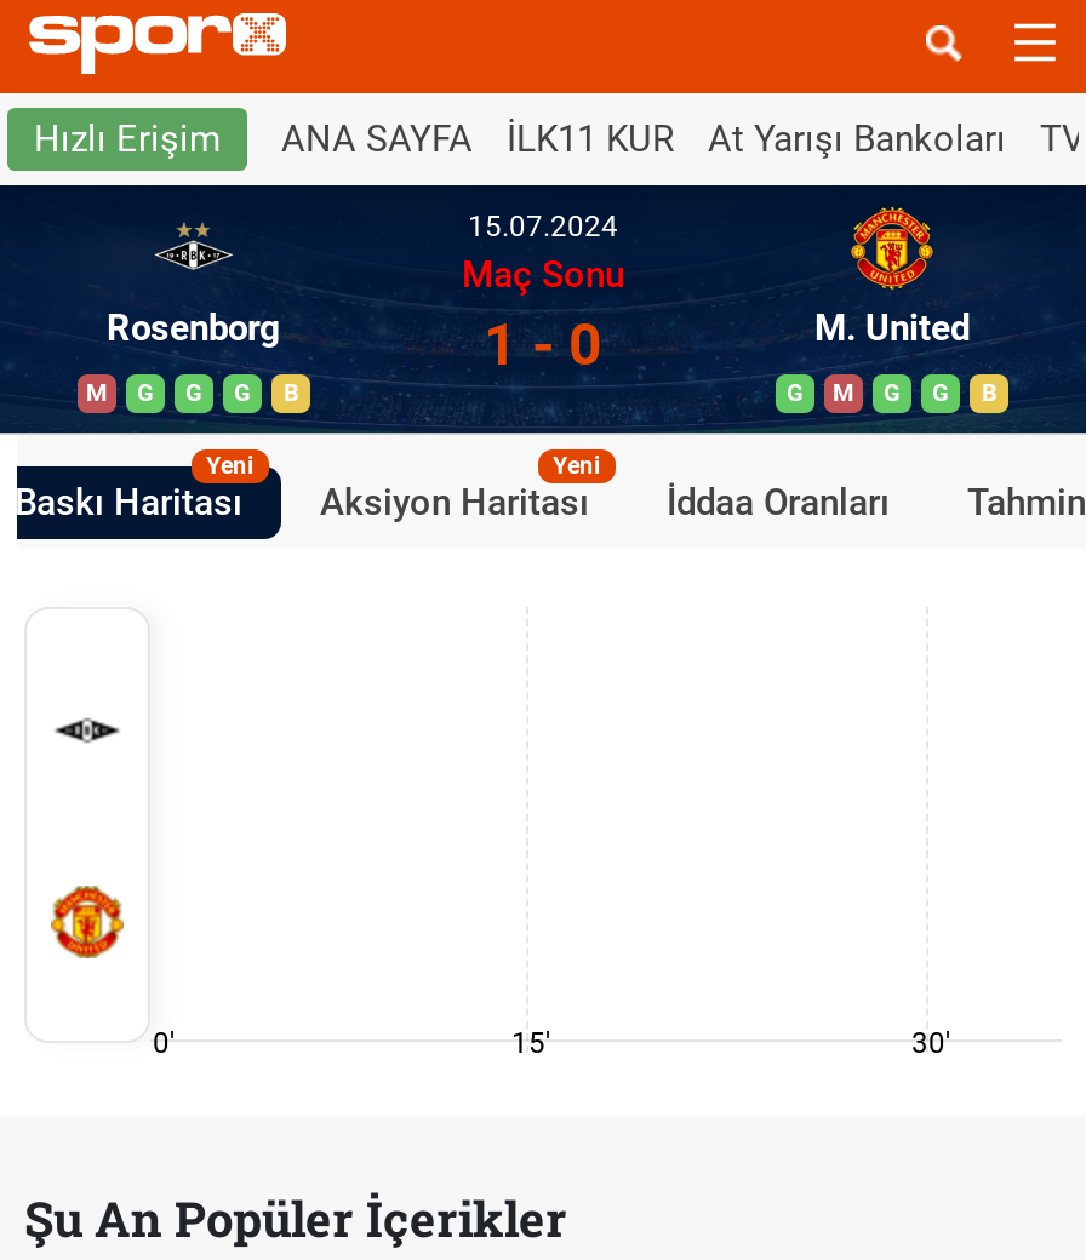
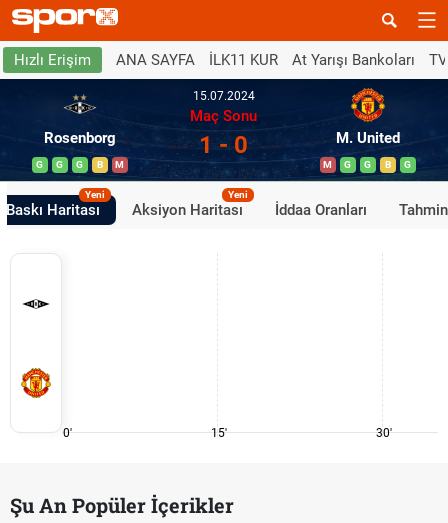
[86,379,108,406] M -> none
[787,379,804,406] G -> none
none -> [115,159,124,170] M
none -> [404,159,411,170] G

